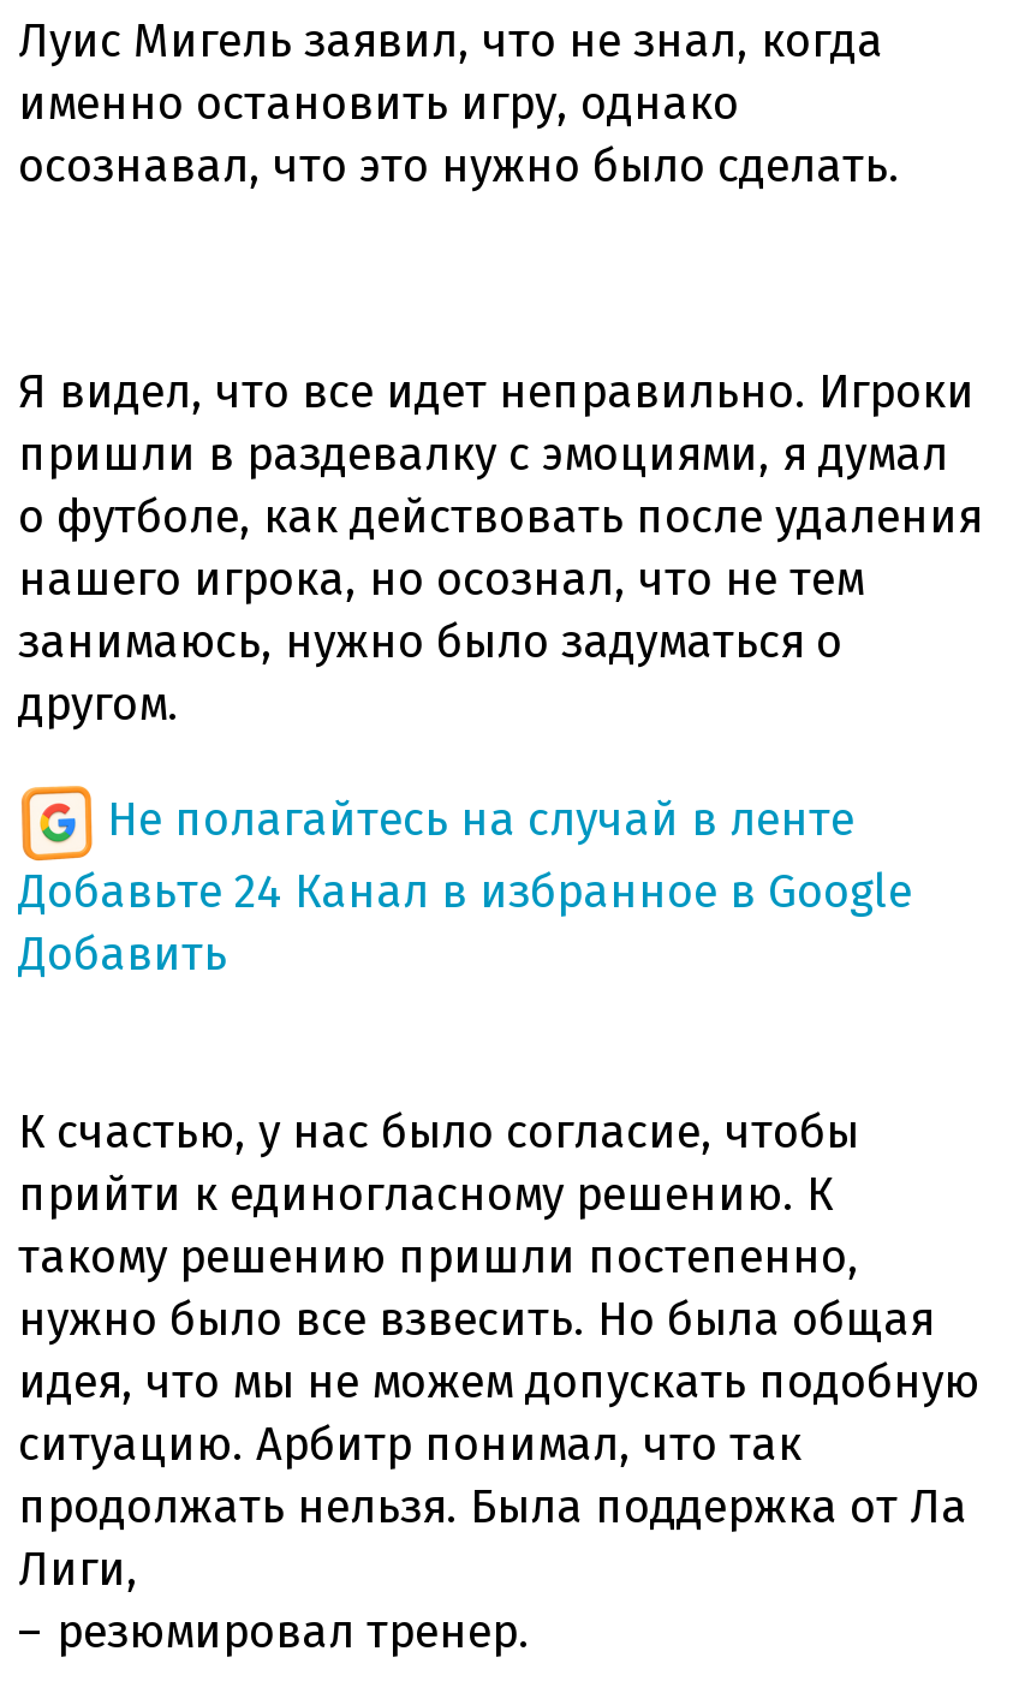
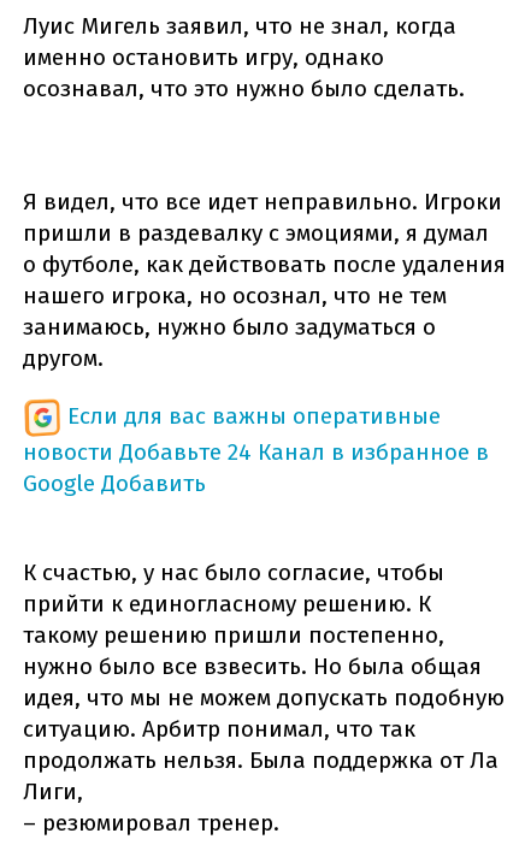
[18,791,912,981] Не полагайтесь на случай в ленте | Добавьте 24 Канал в избранное в Google | Добавить -> [23,402,489,497] Если для вас важны оперативные | новости Добавьте 24 Канал в избранное в | Google Добавить

